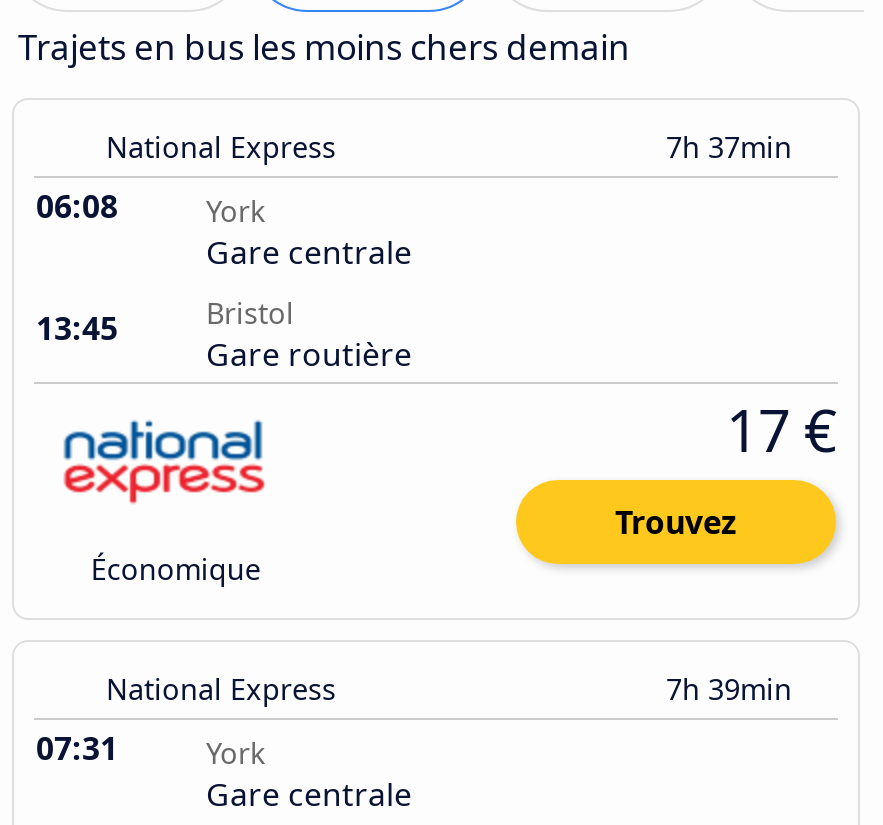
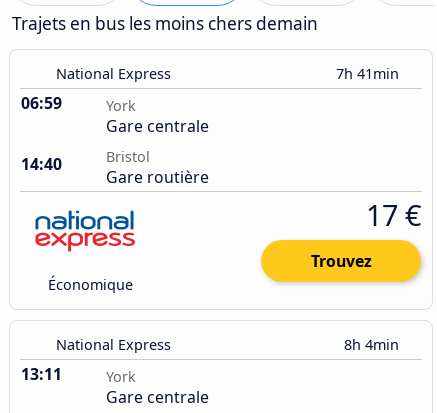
[666,128,800,166] 7h 37min -> [336,64,403,83] 7h 41min
[36,184,118,228] 06:08 -> [21,92,62,114] 06:59
[36,306,118,350] 13:45 -> [21,153,62,175] 14:40
[36,670,800,770] 7h 39min | 07:31 -> [21,335,403,385] 8h 4min | 13:11

